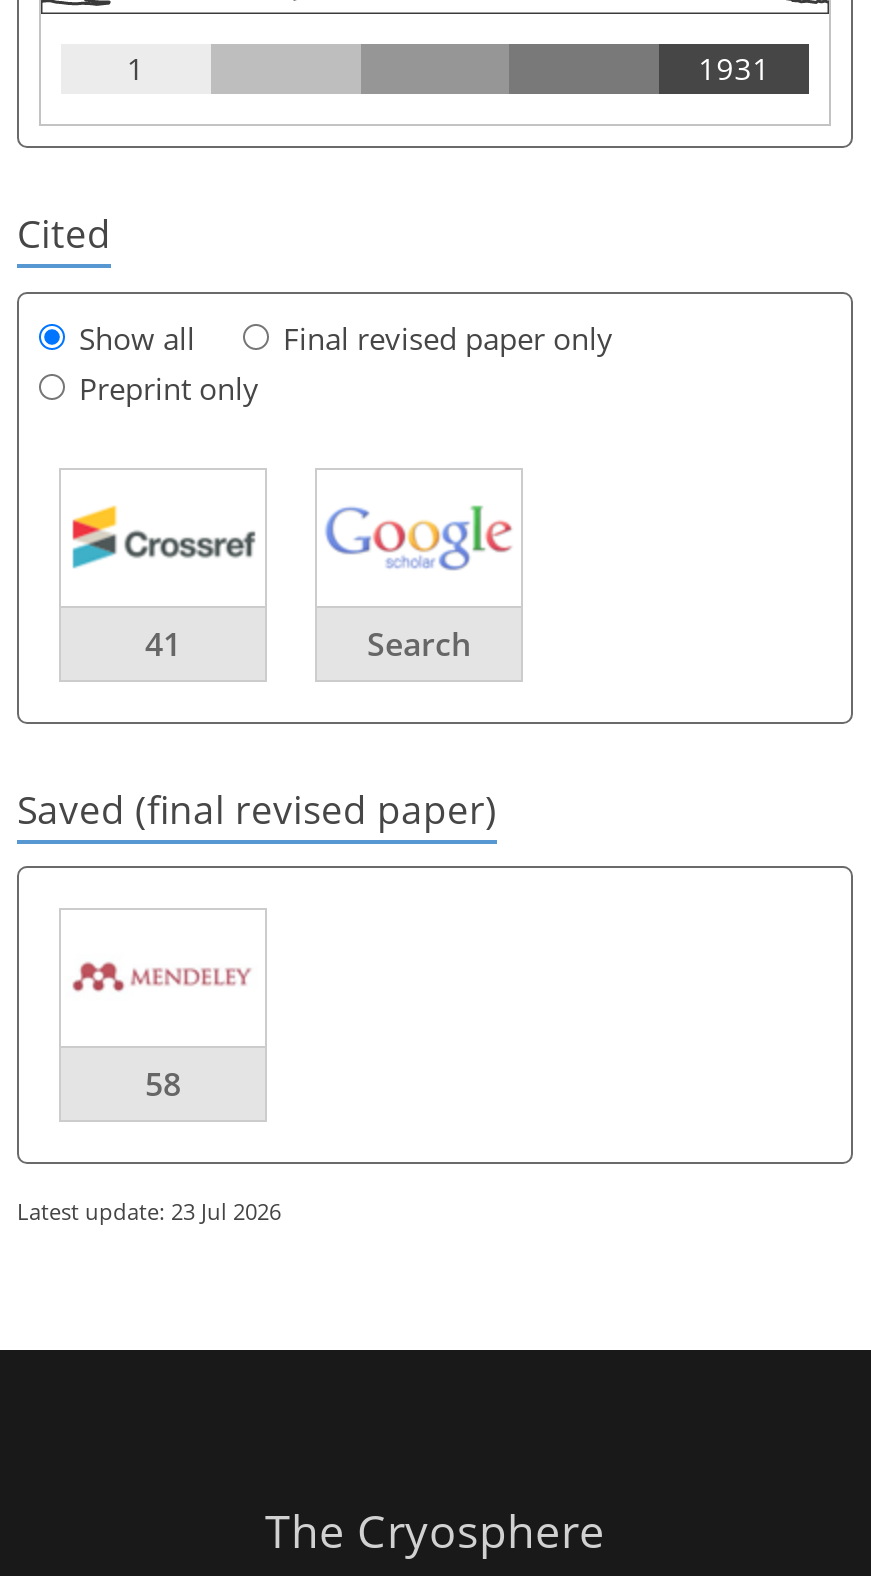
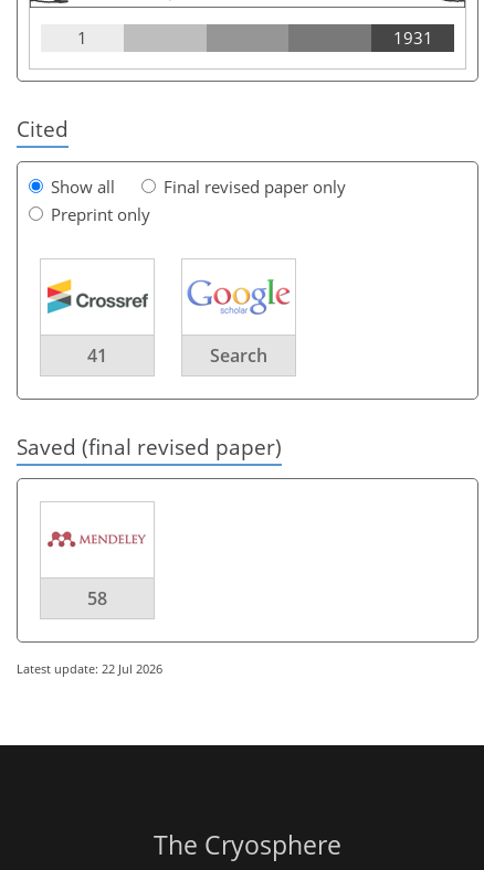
[17,1196,281,1226] Latest update: 23 Jul 2026 -> [17,660,162,677] Latest update: 22 Jul 2026

